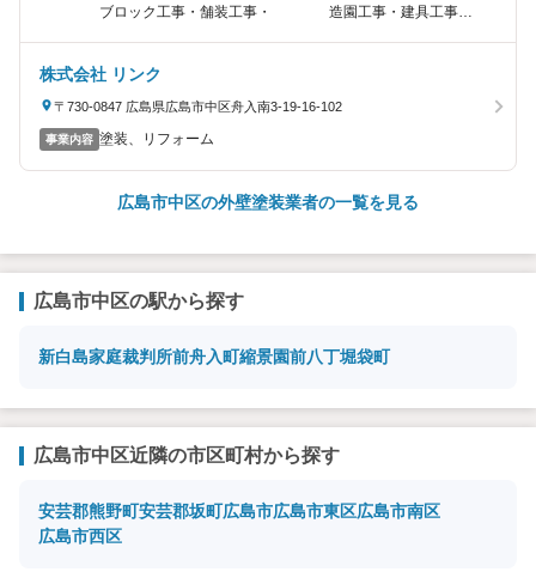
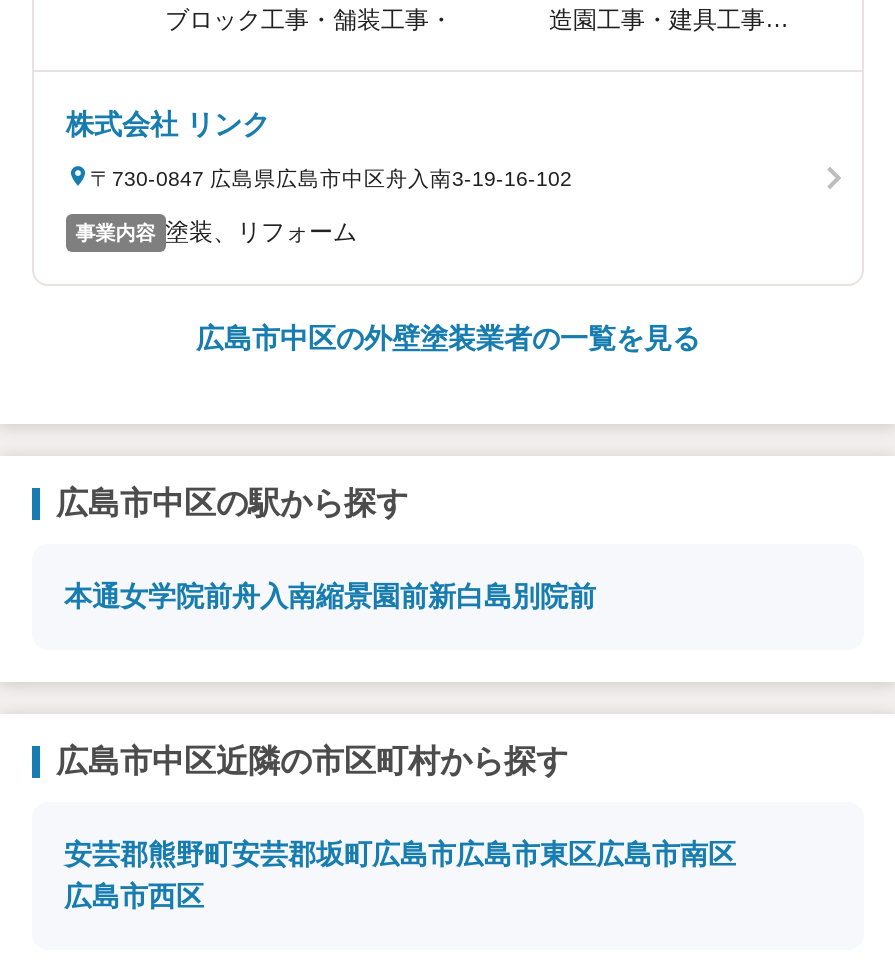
[38,347,390,366] 新白島家庭裁判所前舟入町縮景園前八丁堀袋町 -> [64,580,596,612] 本通女学院前舟入南縮景園前新白島別院前

